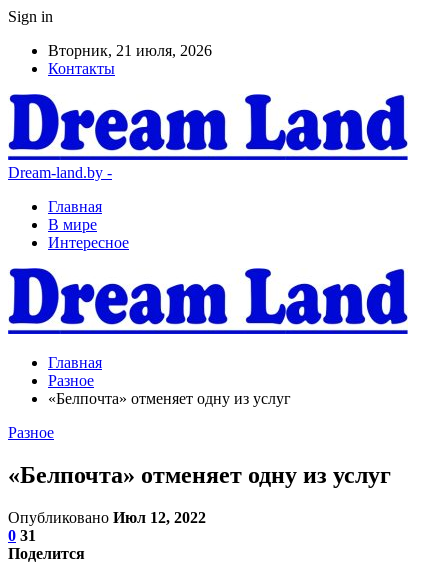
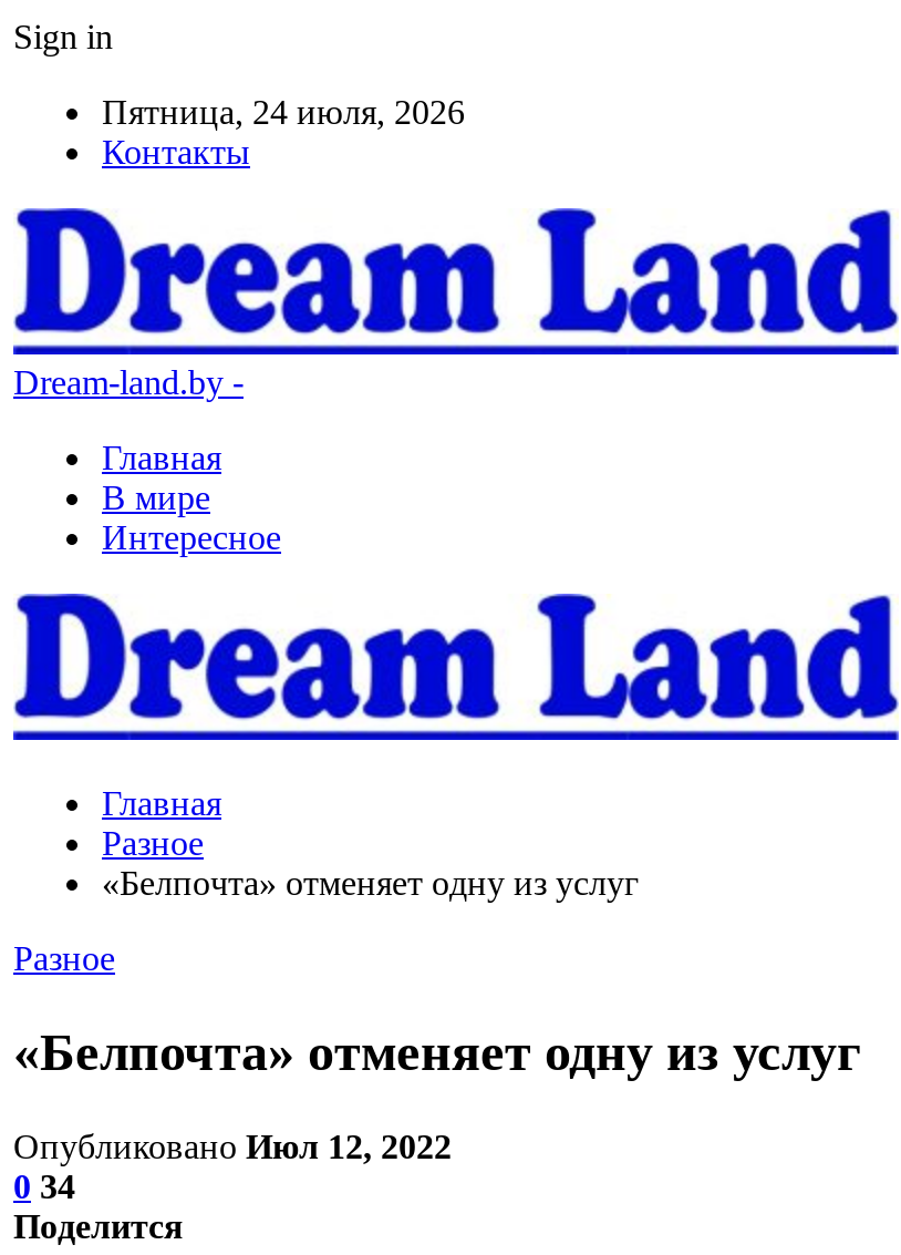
[48,42,212,59] Вторник, 21 июля, 2026 -> [102,93,465,131] Пятница, 24 июля, 2026
[8,527,36,544] 0 31 -> [13,1167,75,1205] 0 34

